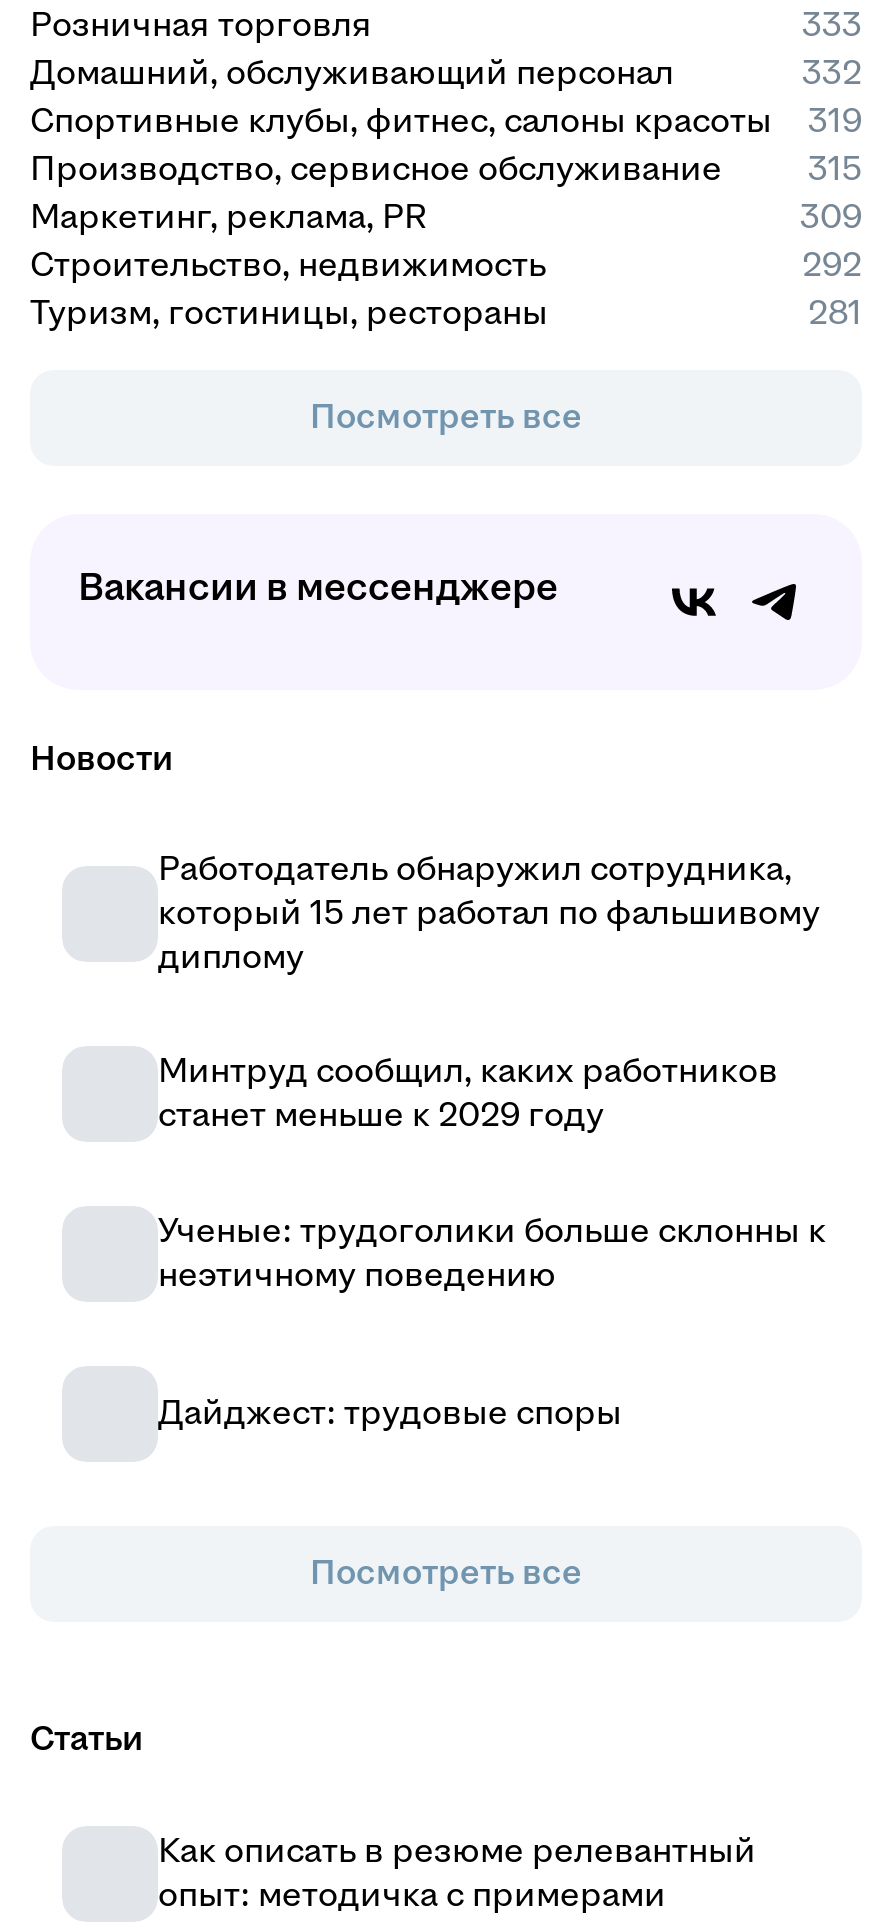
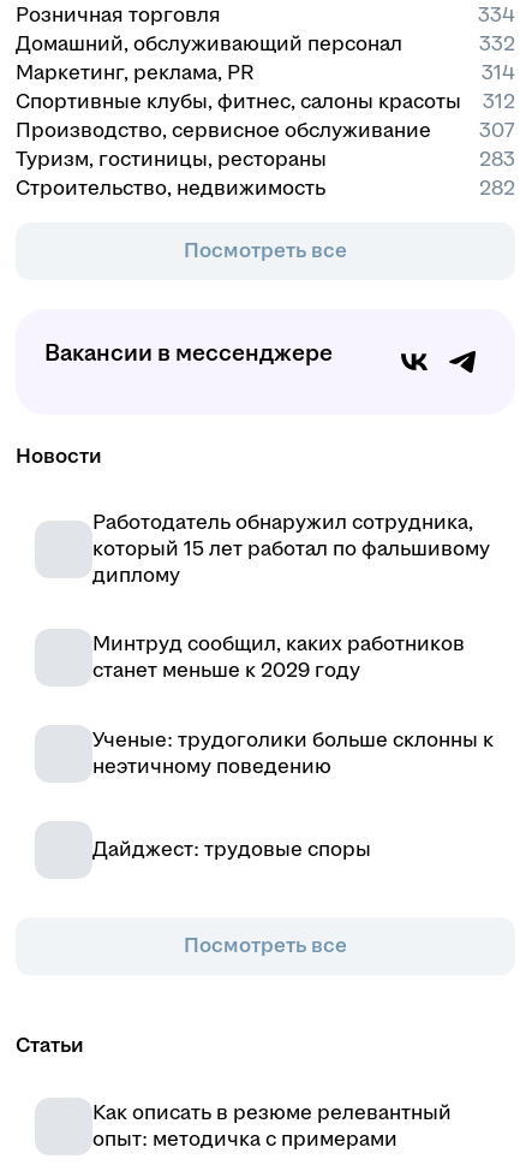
[802,6,862,44] 333 -> [478,4,515,26] 334
moved [30,102,772,140] -> [16,90,461,113]: Спортивные клубы, фитнес, салоны красоты
[808,102,862,188] 319 | 315 -> none
moved [30,150,722,188] -> [16,119,431,142]: Производство, сервисное обслуживание
moved [30,198,426,236] -> [16,61,253,84]: Маркетинг, реклама, PR
[800,198,862,284] 309 | 292 -> [479,61,515,142] 314 | 312 | 307
moved [30,246,546,284] -> [16,177,325,200]: Строительство, недвижимость
moved [30,294,548,332] -> [16,148,327,171]: Туризм, гостиницы, рестораны
[808,294,862,332] 281 -> [479,148,515,200] 283 | 282

